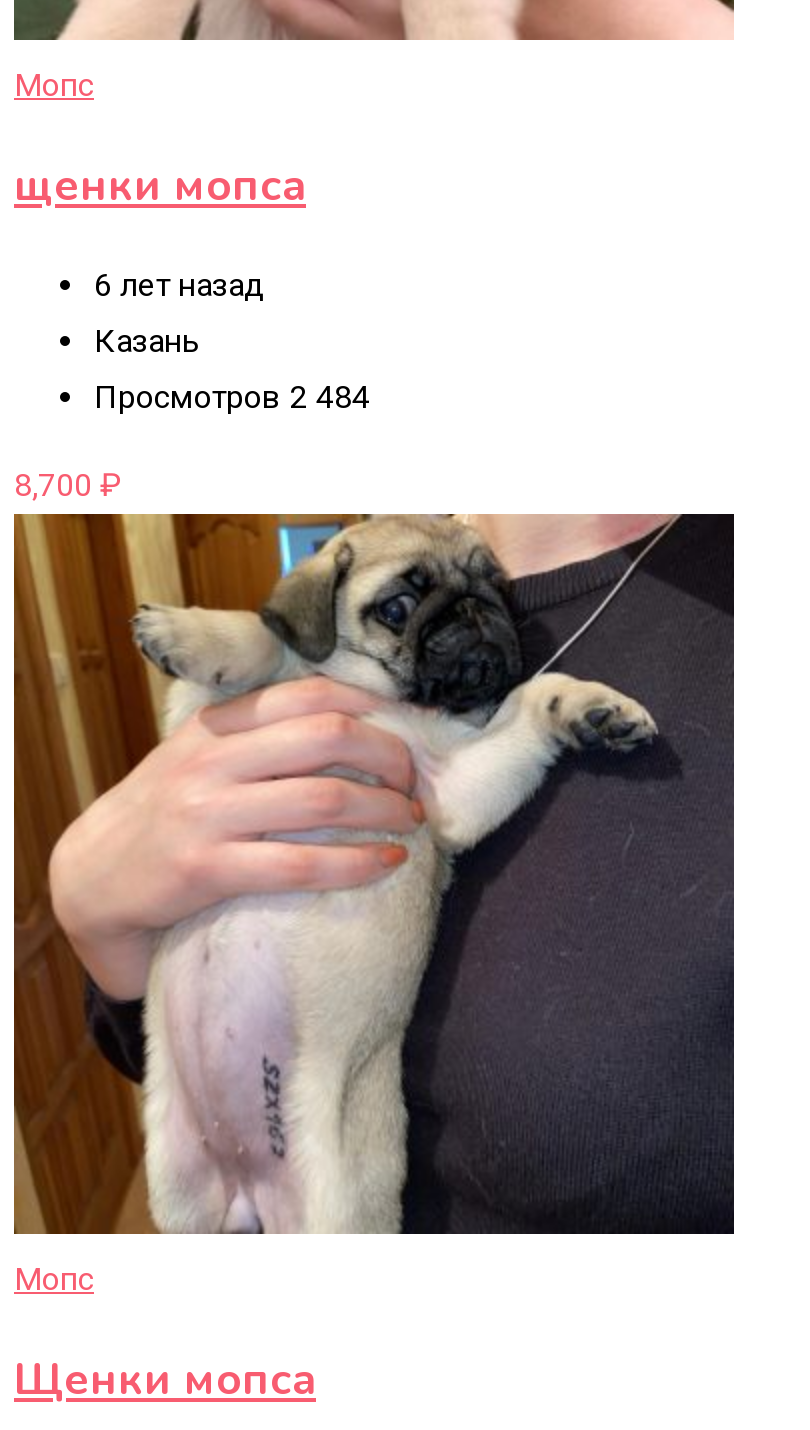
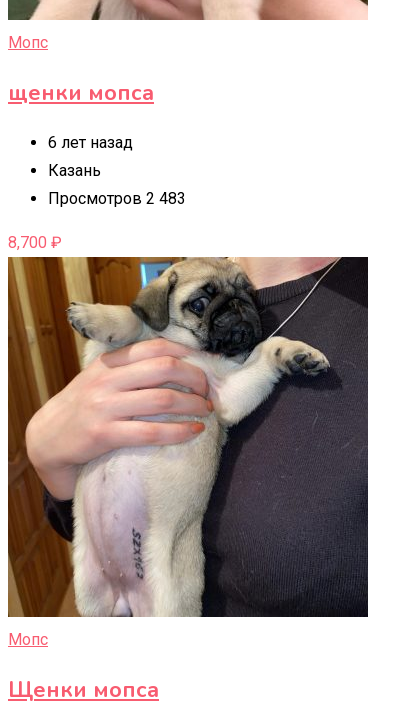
[94,377,370,415] Просмотров 2 484 -> [48,188,186,207] Просмотров 2 483

